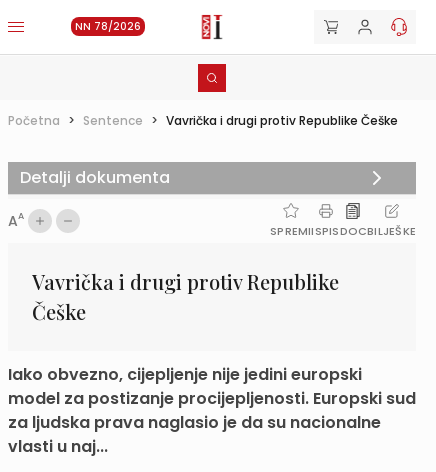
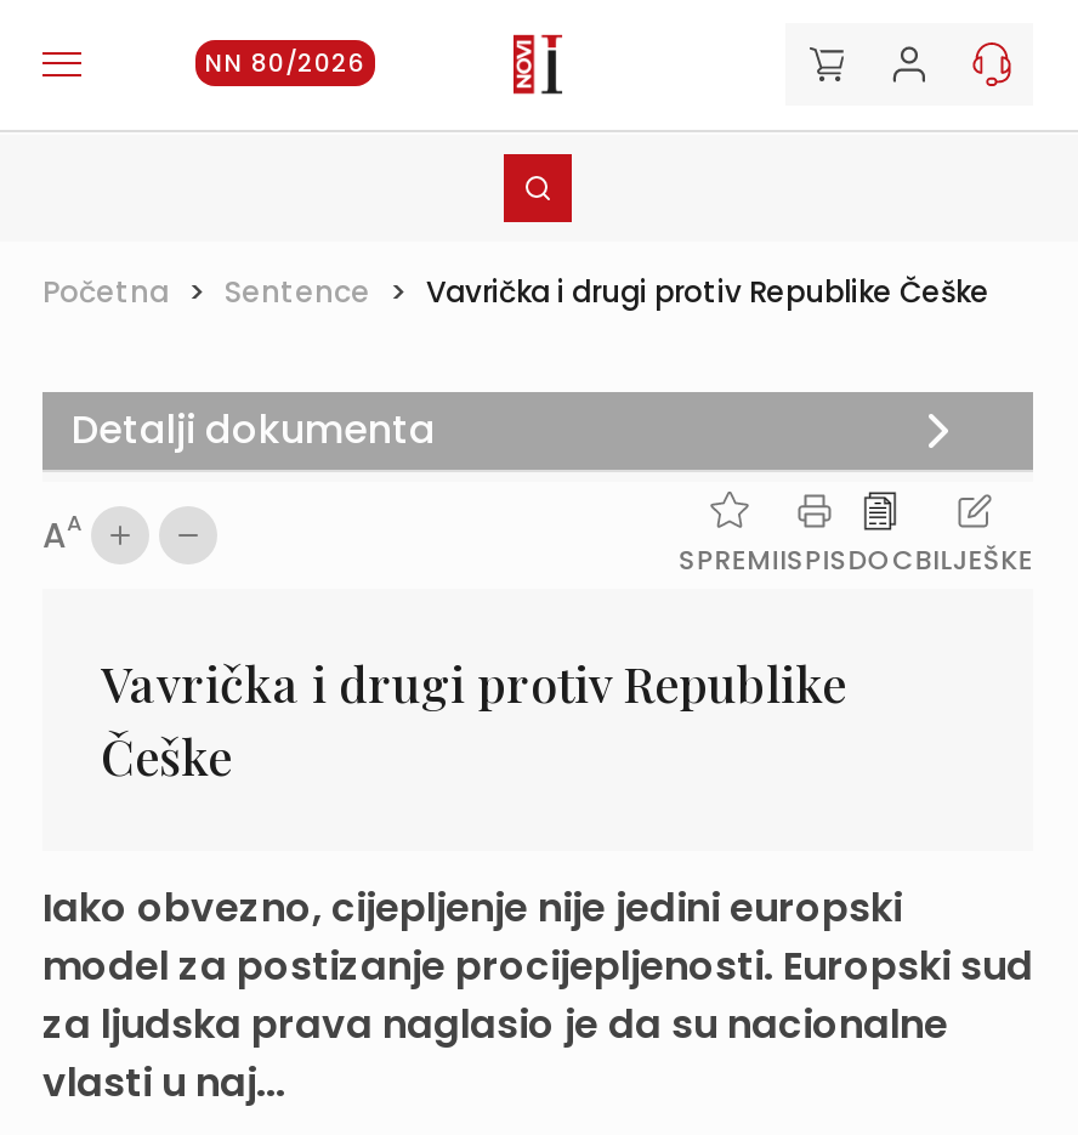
[75,19,141,34] NN 78/2026 -> [205,45,365,81] NN 80/2026

